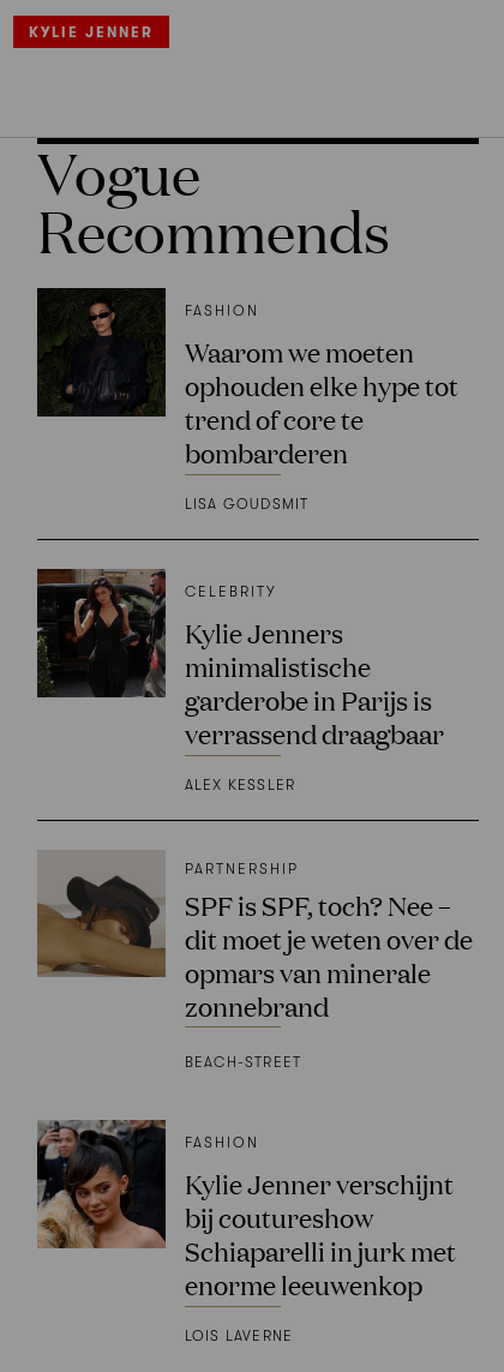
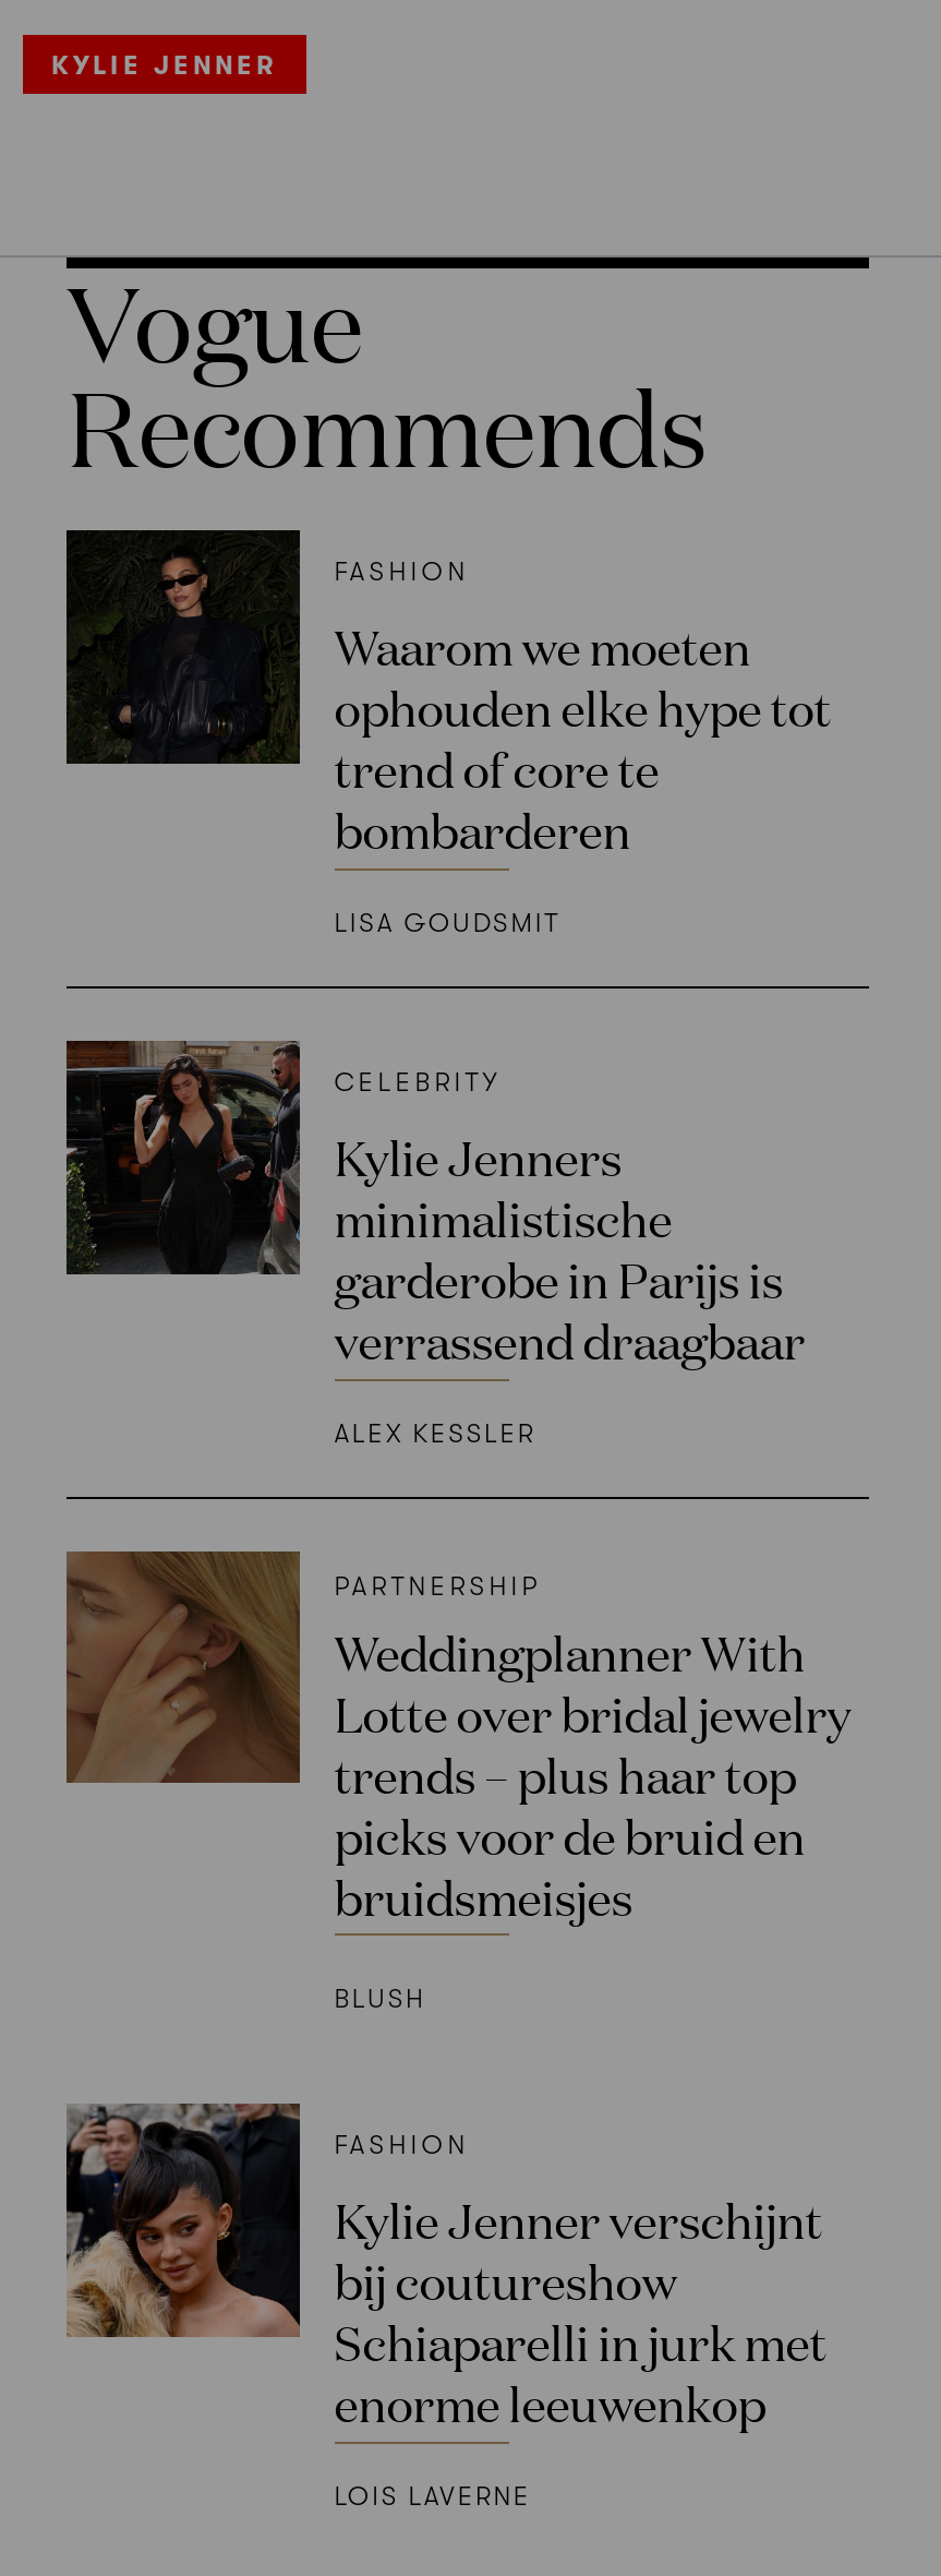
[37,850,472,1022] [image] | SPF is SPF, toch? Nee – | dit moet je weten over de | opmars van minerale | zonnebrand -> [64,1549,851,1926] [image] | Weddingplanner With | Lotte over bridal jewelry | trends – plus haar top | picks voor de bruid en | bruidsmeisjes
[184,1054,301,1071] BEACH-STREET -> [334,1984,426,2015] BLUSH

